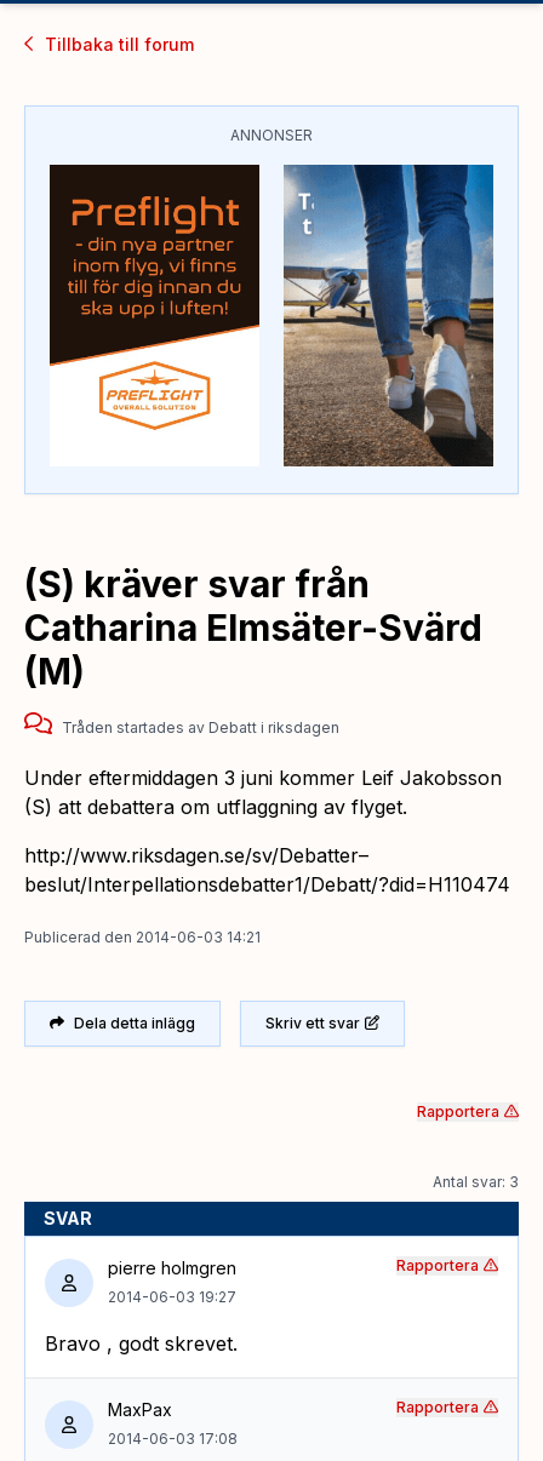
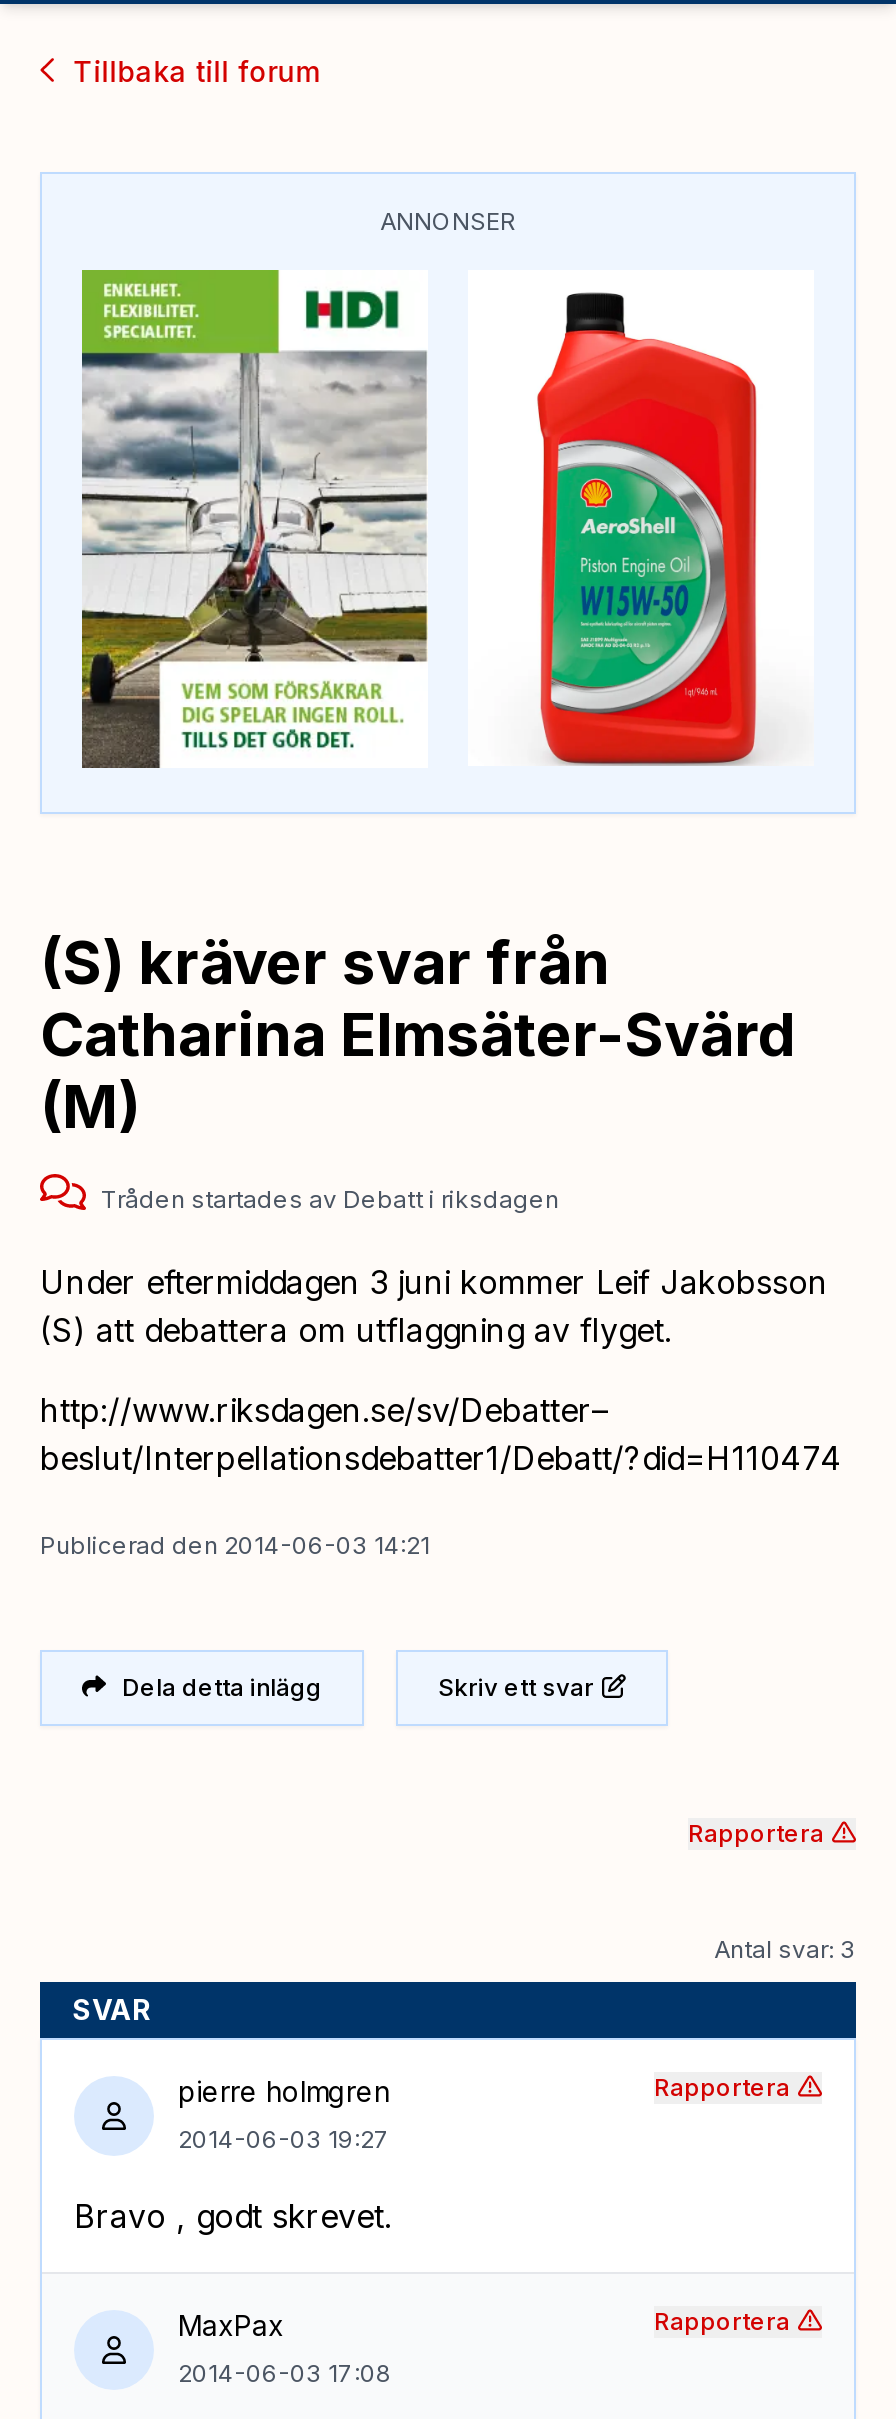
[48,164,261,466] [image] -> [80,268,430,770] [image]
[282,164,495,468] [image] -> [468,270,814,768] [image]

